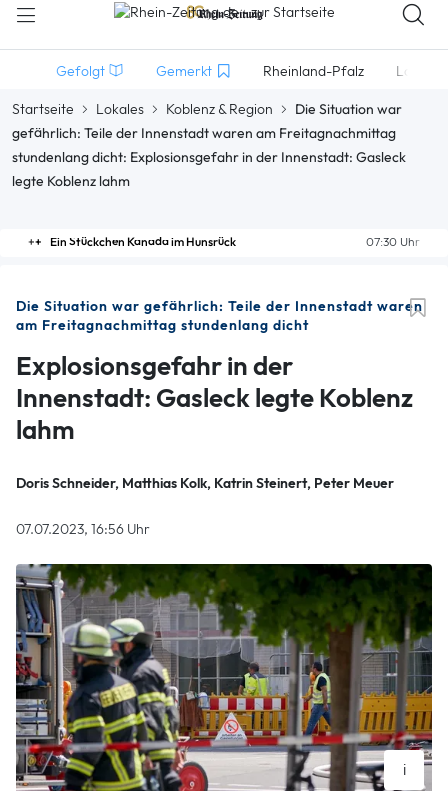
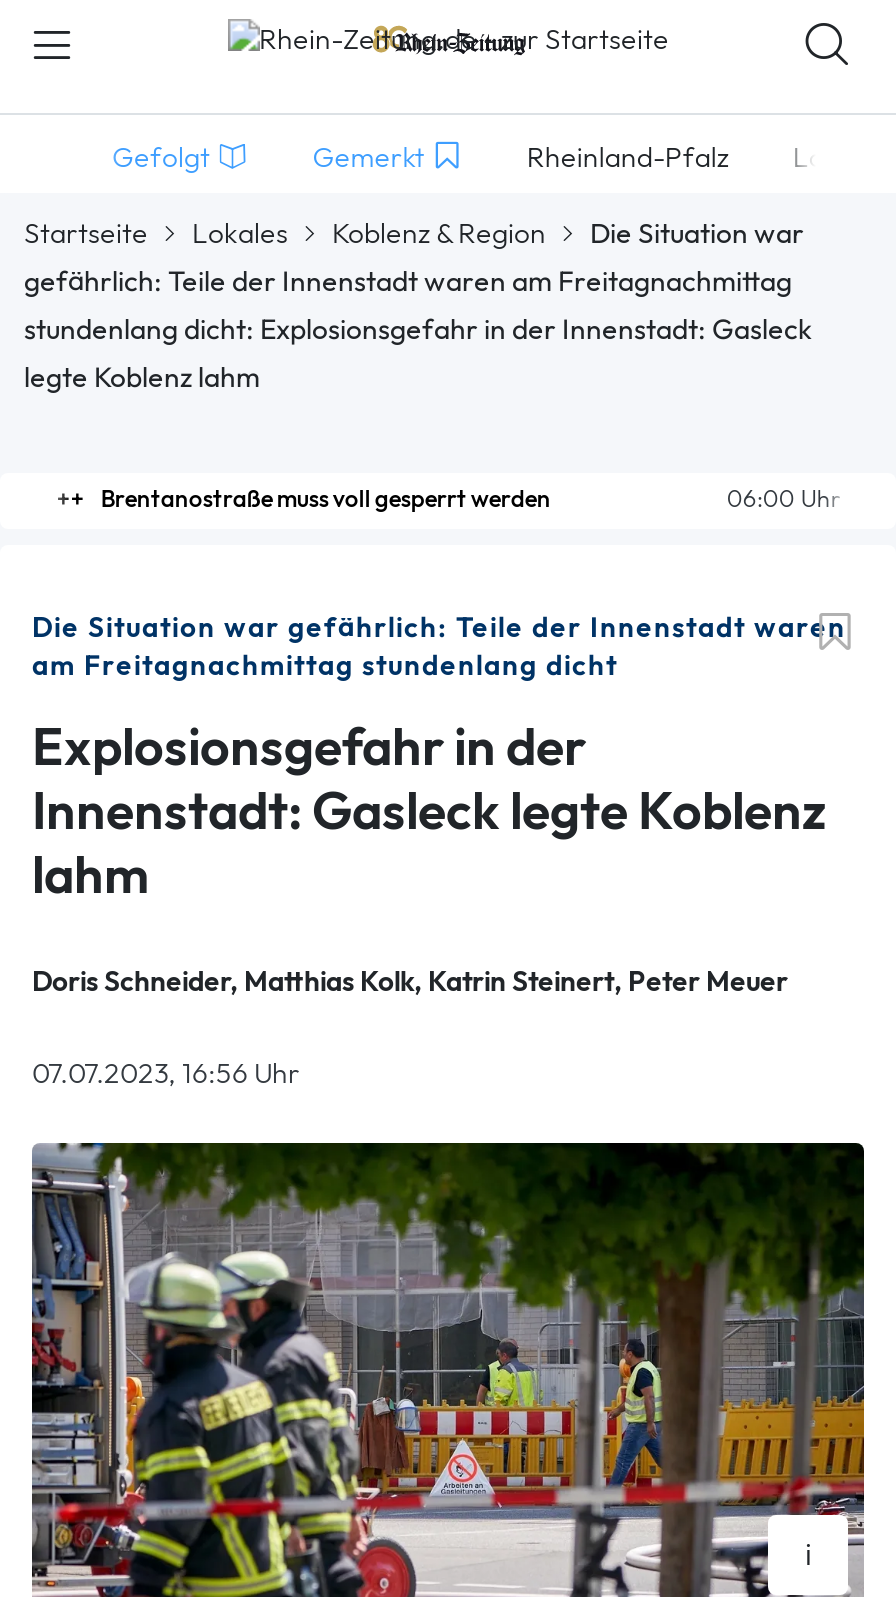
[50,234,420,250] 07:30 Uhr | Ein Stückchen Kanada im Hunsrück -> [100,483,840,515] 06:00 Uhr | Brentanostraße muss voll gesperrt werden

